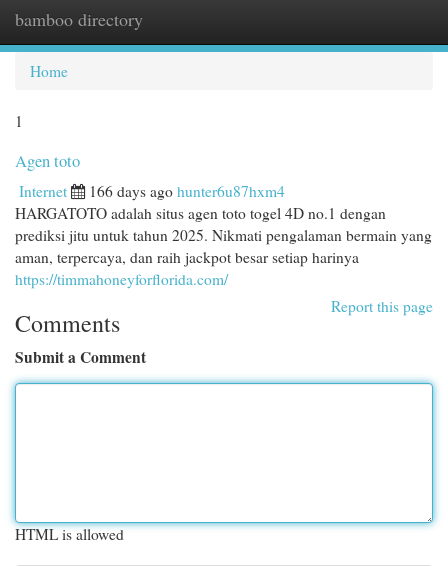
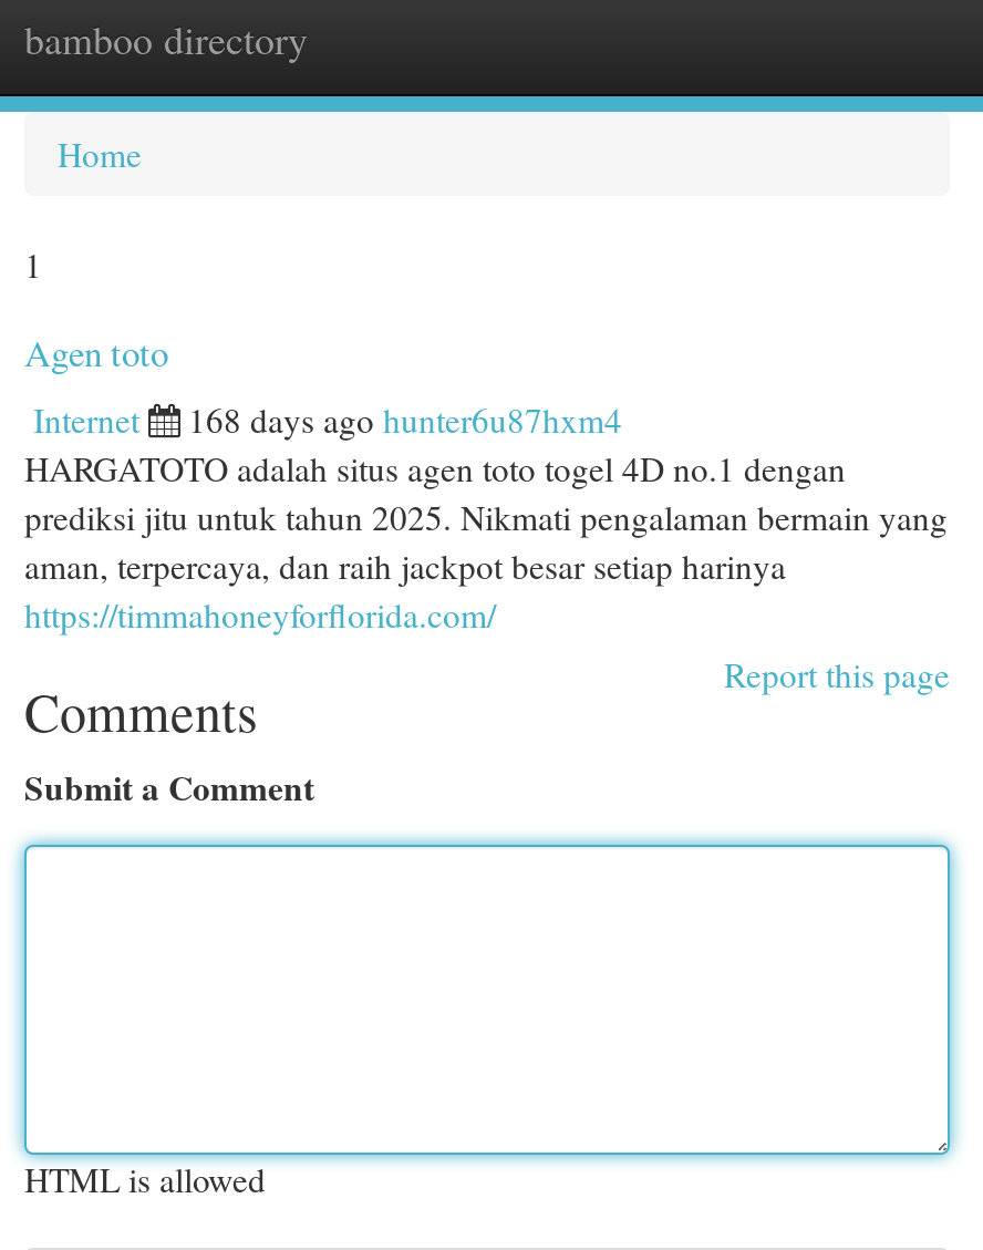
[89,181,285,201] 166 days ago hunter6u87hxm4 -> [188,397,622,442] 168 days ago hunter6u87hxm4

